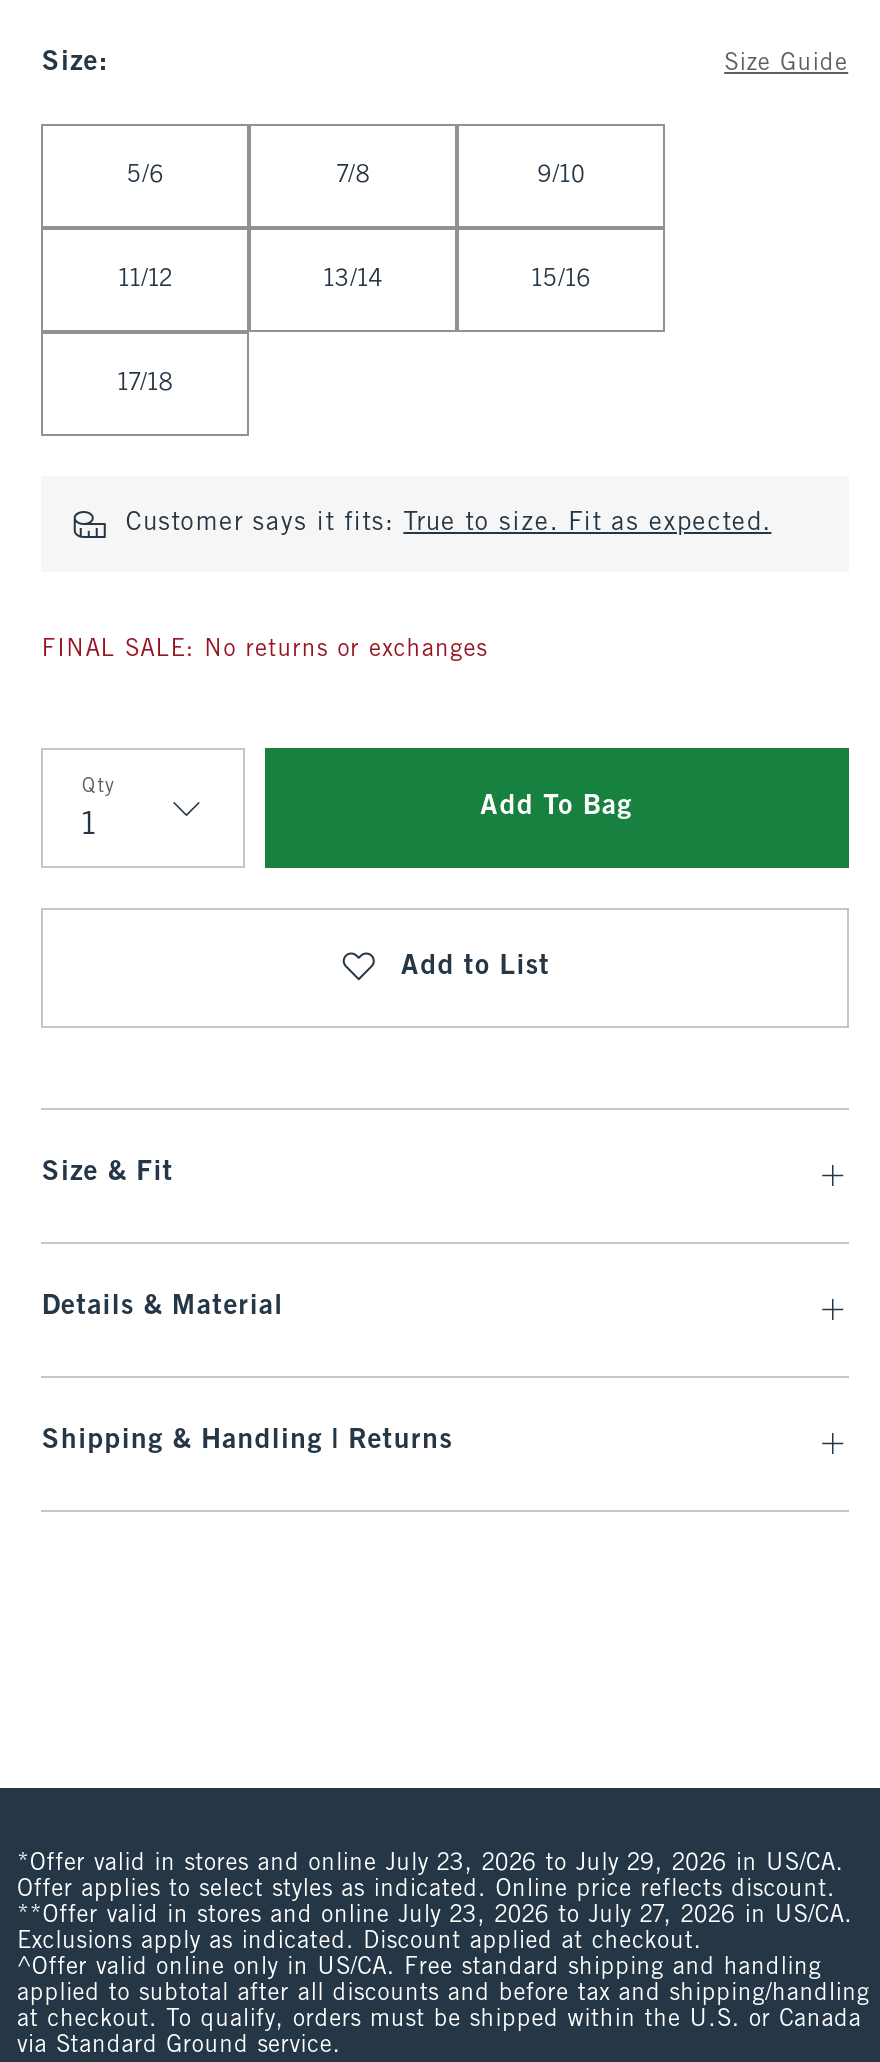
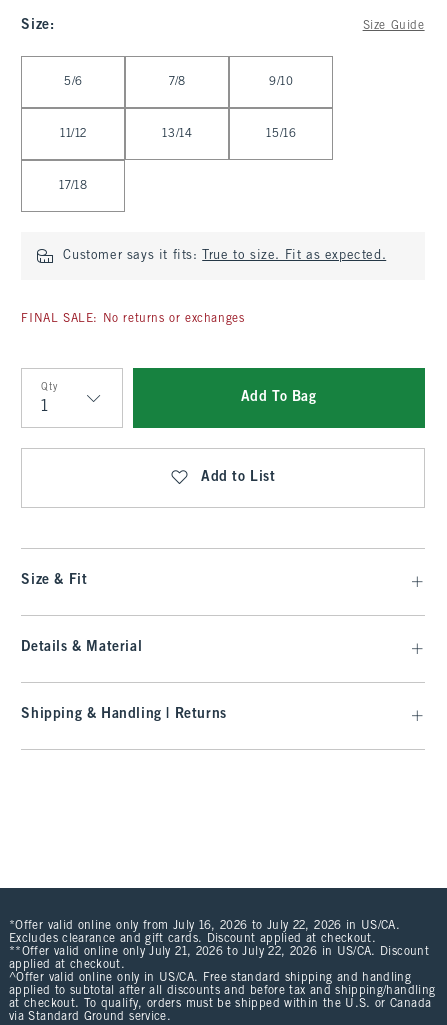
[17,1852,853,1954] *Offer valid in stores and online July 23, 2026 to July 29, 2026 in US/CA. | Offer applies to select styles as indicated. Online price reflects discount. | **Offer valid in stores and online July 23, 2026 to July 27, 2026 in US/CA. | Exclusions apply as indicated. Discount applied at checkout. -> [9,920,429,971] *Offer valid online only from July 16, 2026 to July 22, 2026 in US/CA. | Excludes clearance and gift cards. Discount applied at checkout. | **Offer valid online only July 21, 2026 to July 22, 2026 in US/CA. Discount | applied at checkout.

